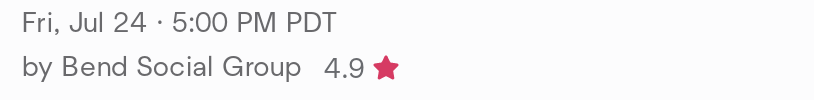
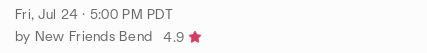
[22,53,301,81] by Bend Social Group -> [15,29,152,43] by New Friends Bend

